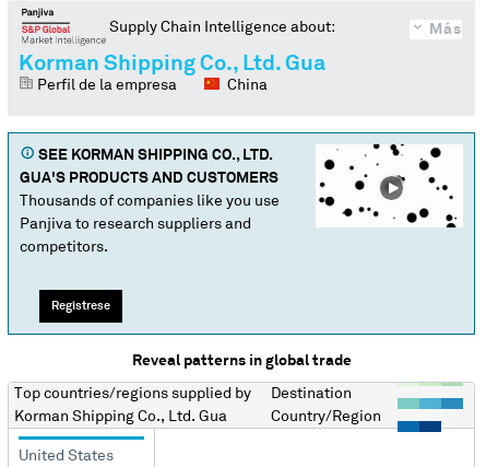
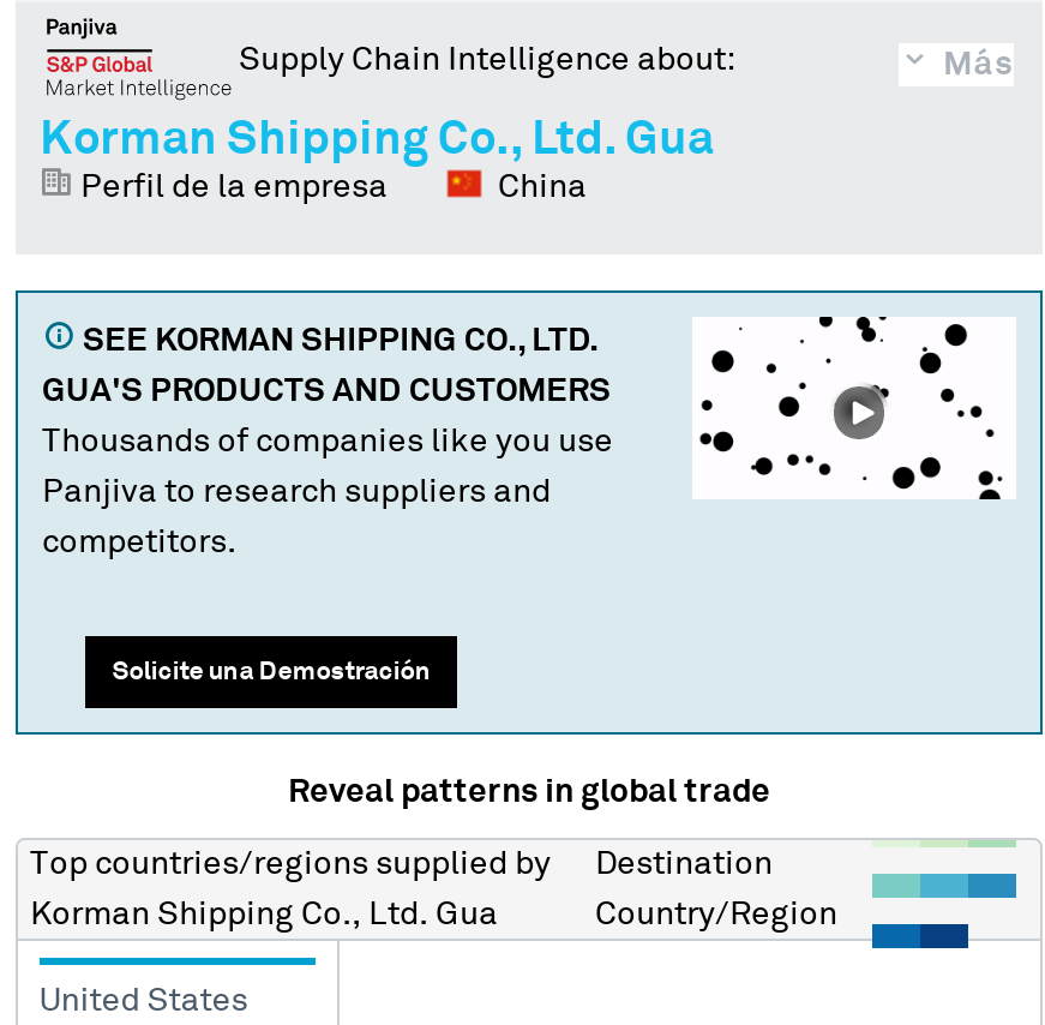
[52,300,111,312] Regístrese -> [112,658,431,685] Solicite una Demostración

